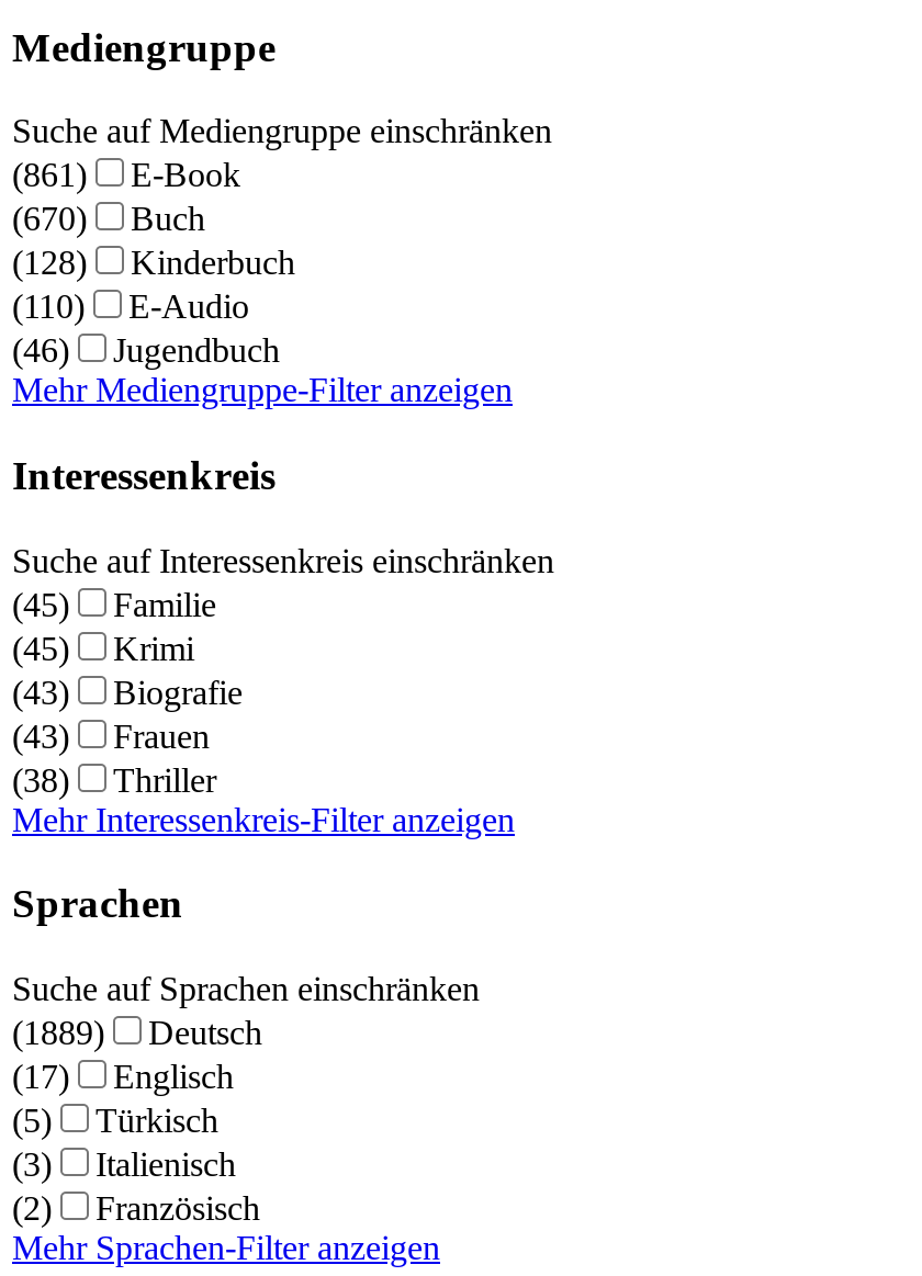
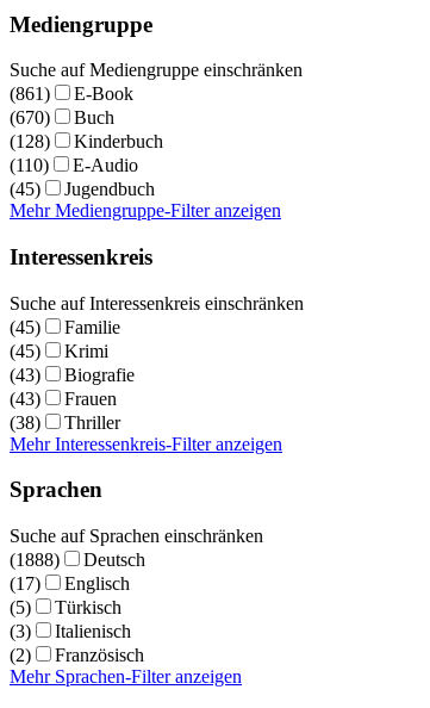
[12,332,280,369] (46) Jugendbuch -> [10,179,155,199] (45) Jugendbuch
[12,1014,262,1052] (1889) Deutsch -> [10,550,145,570] (1888) Deutsch

